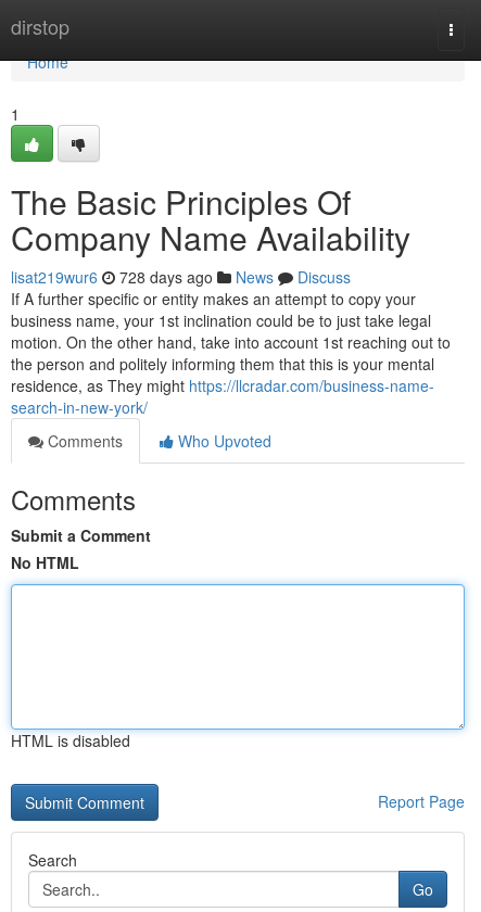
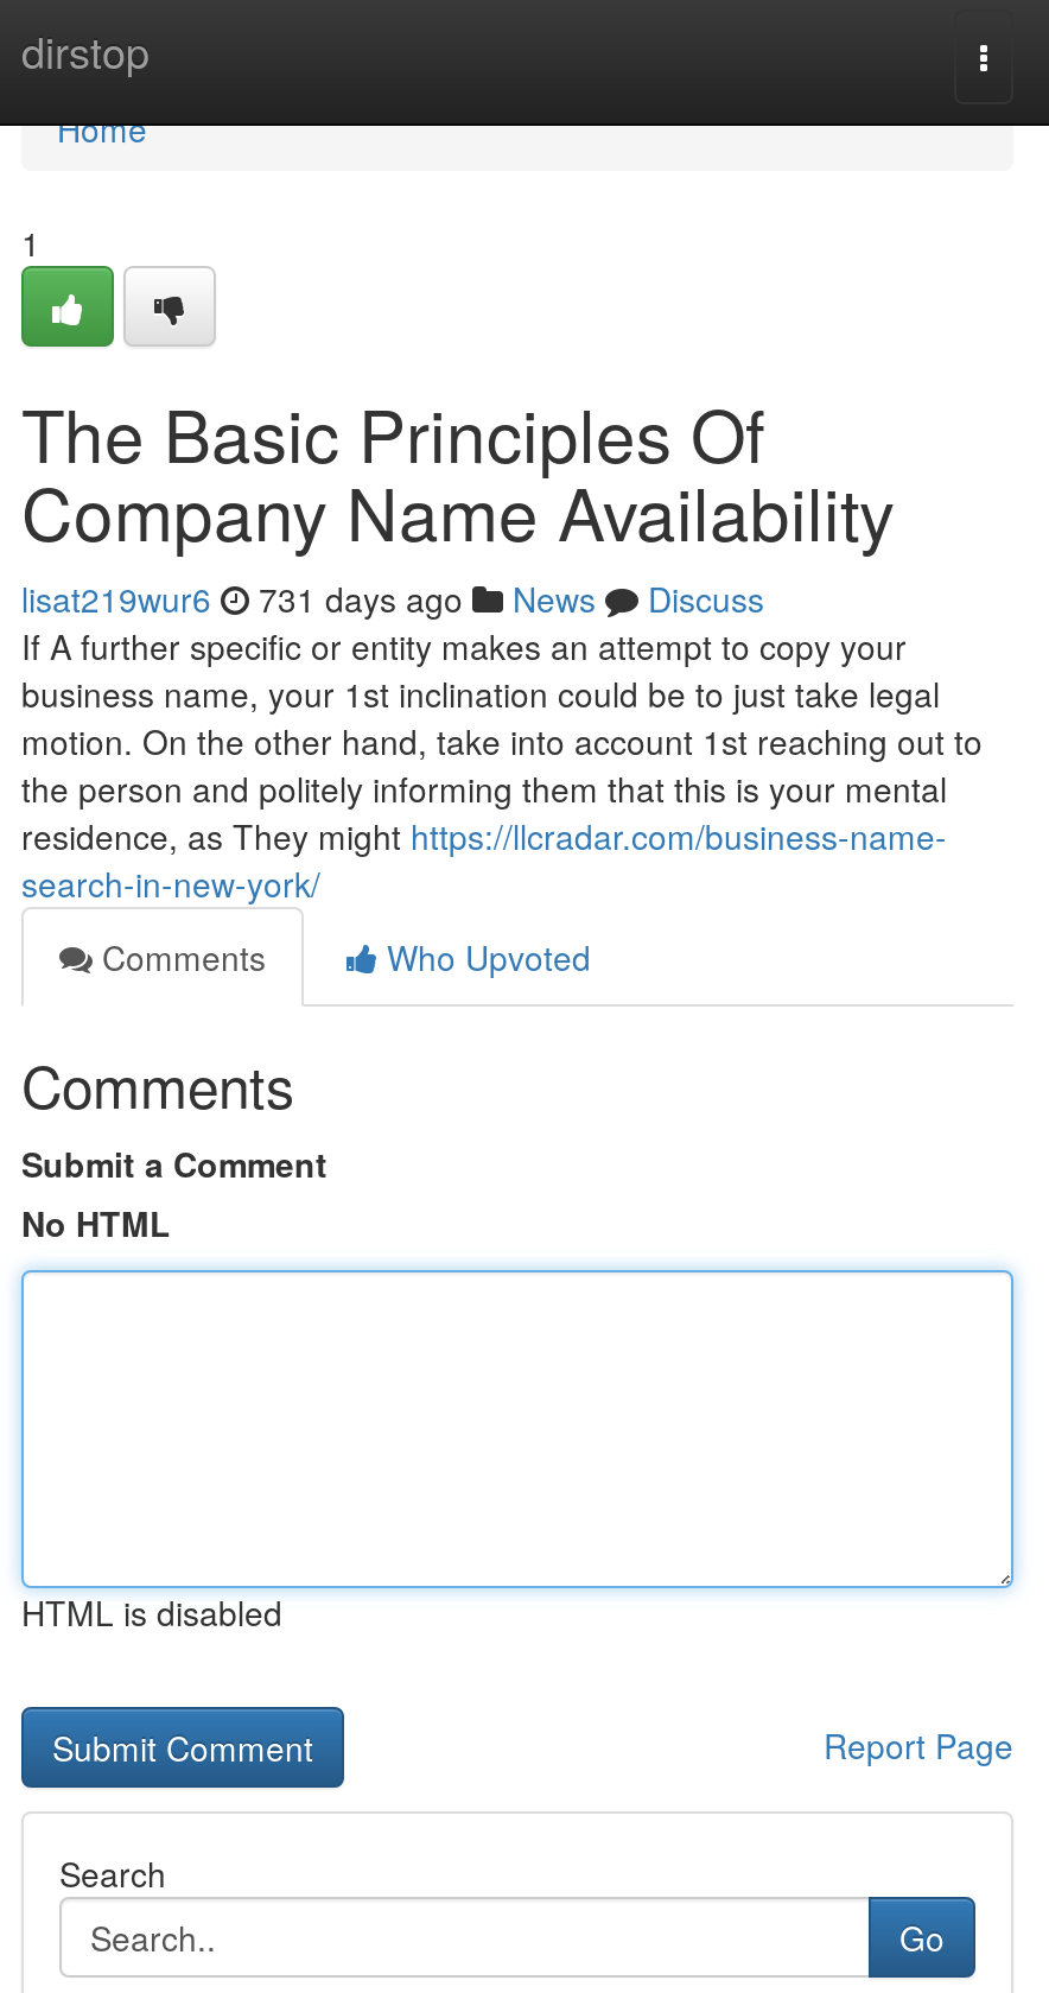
[11,266,351,288] lisat219wur6 728 days ago News Discuss -> [21,575,764,622] lisat219wur6 731 days ago News Discuss

